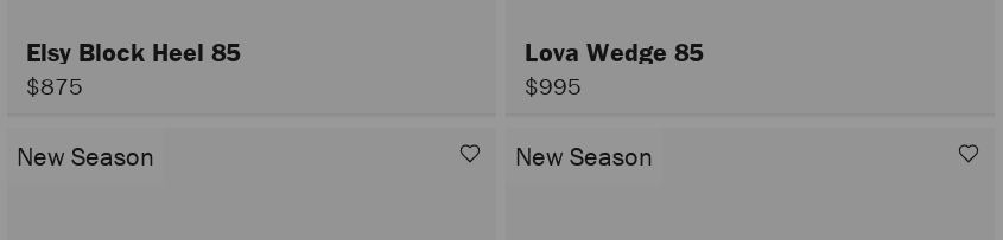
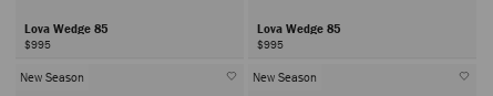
[26,33,247,102] Elsy Block Heel 85 | $875 -> [24,20,111,52] Lova Wedge 85 | $995

